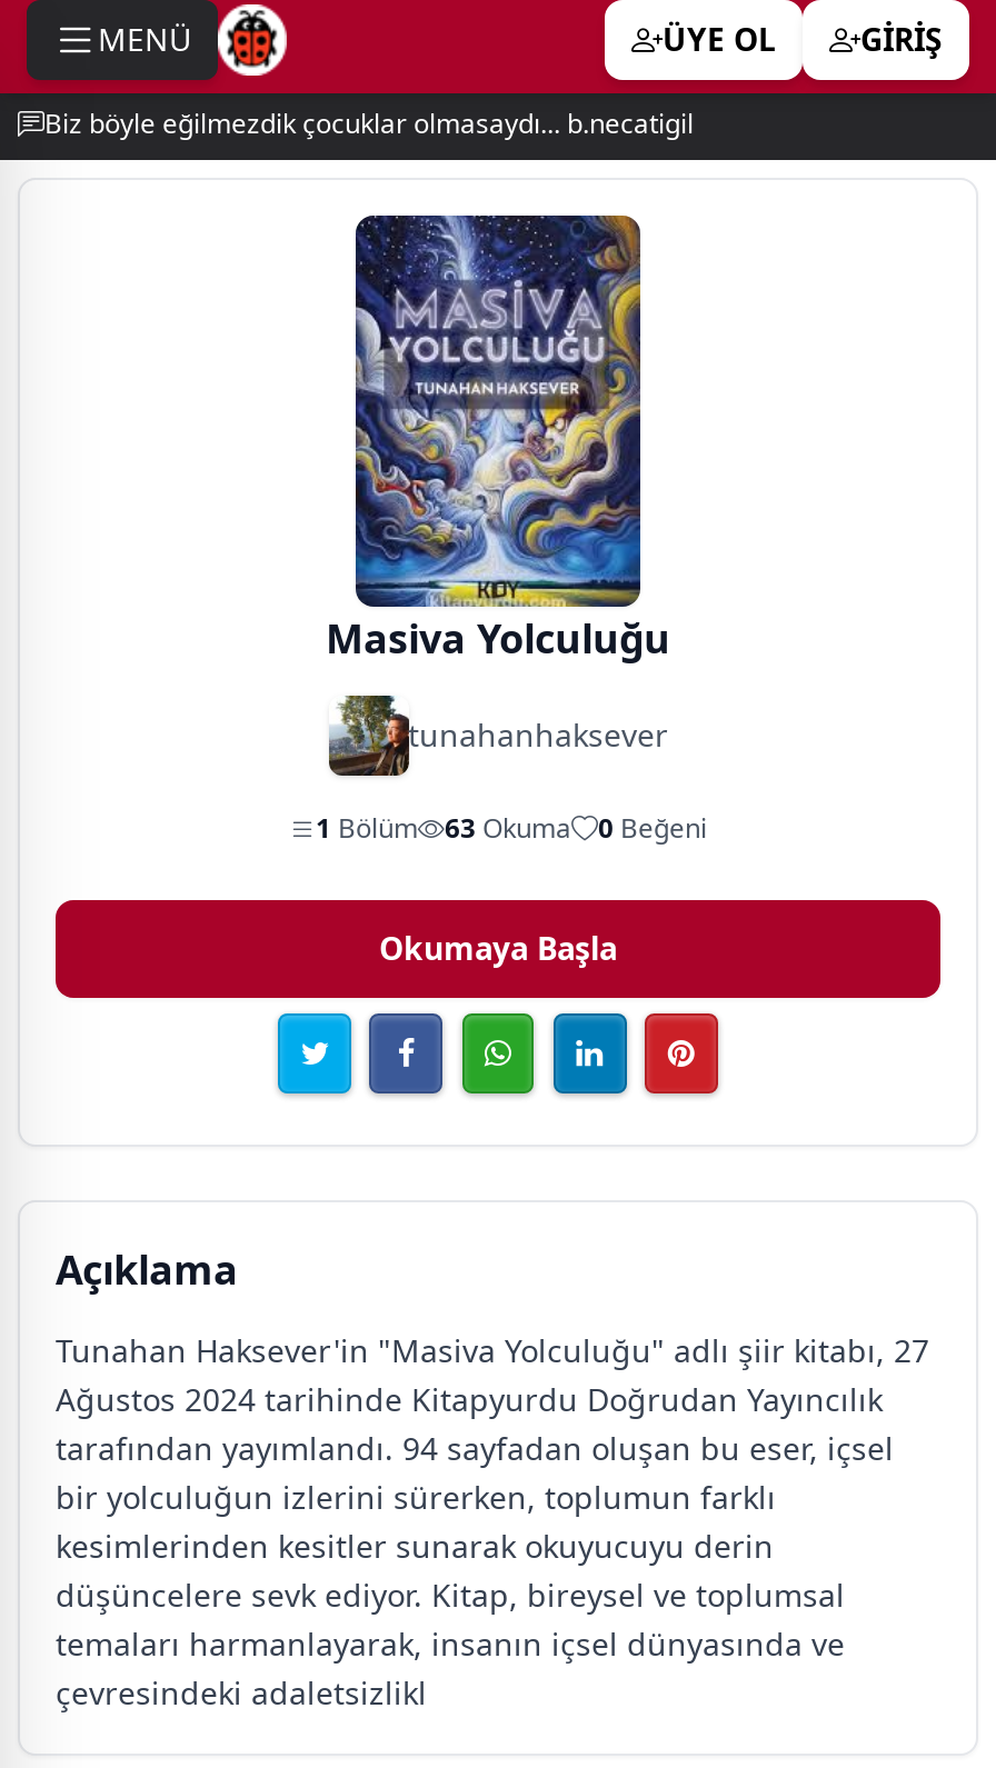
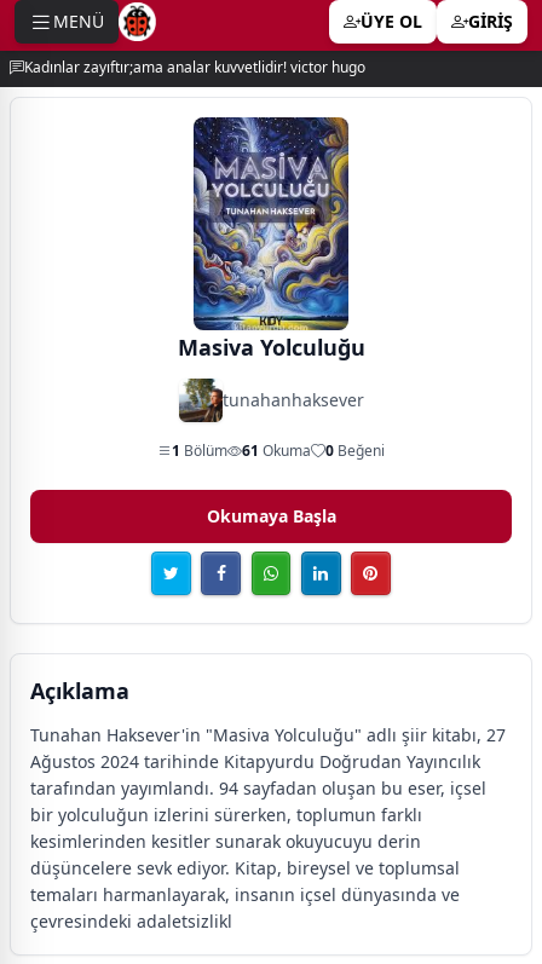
[44,104,694,142] Biz böyle eğilmezdik çocuklar olmasaydı... b.necatigil -> [24,57,365,77] Kadınlar zayıftır;ama analar kuvvetlidir! victor hugo
[316,809,707,847] 1 Bölüm 63 Okuma 0 Beğeni -> [172,440,385,461] 1 Bölüm 61 Okuma 0 Beğeni

